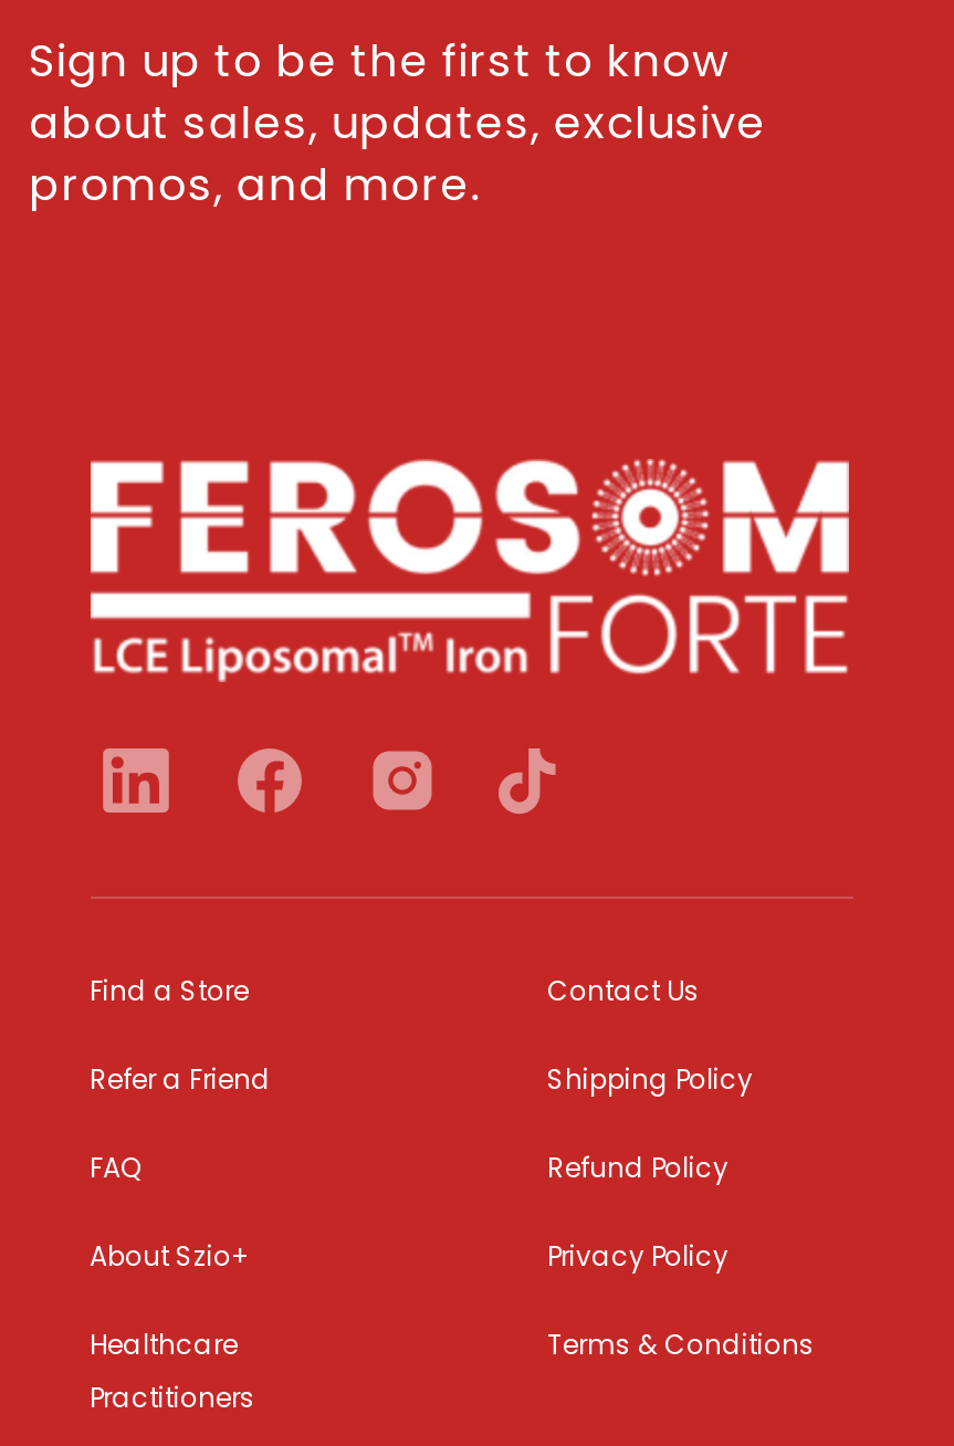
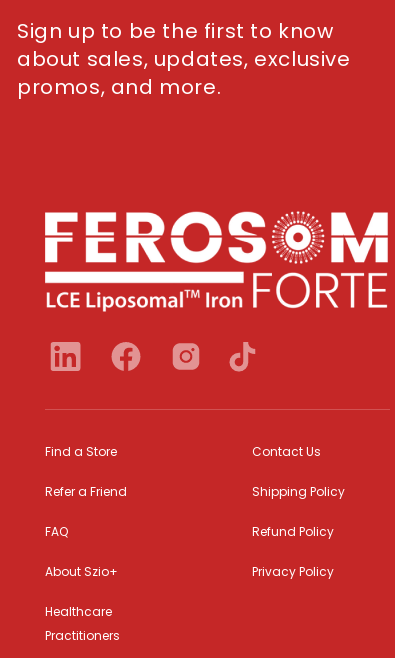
[547,1327,815,1364] Terms & Conditions -> none

